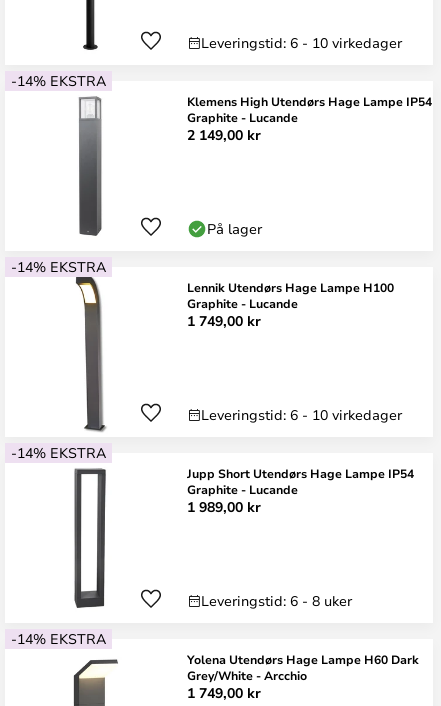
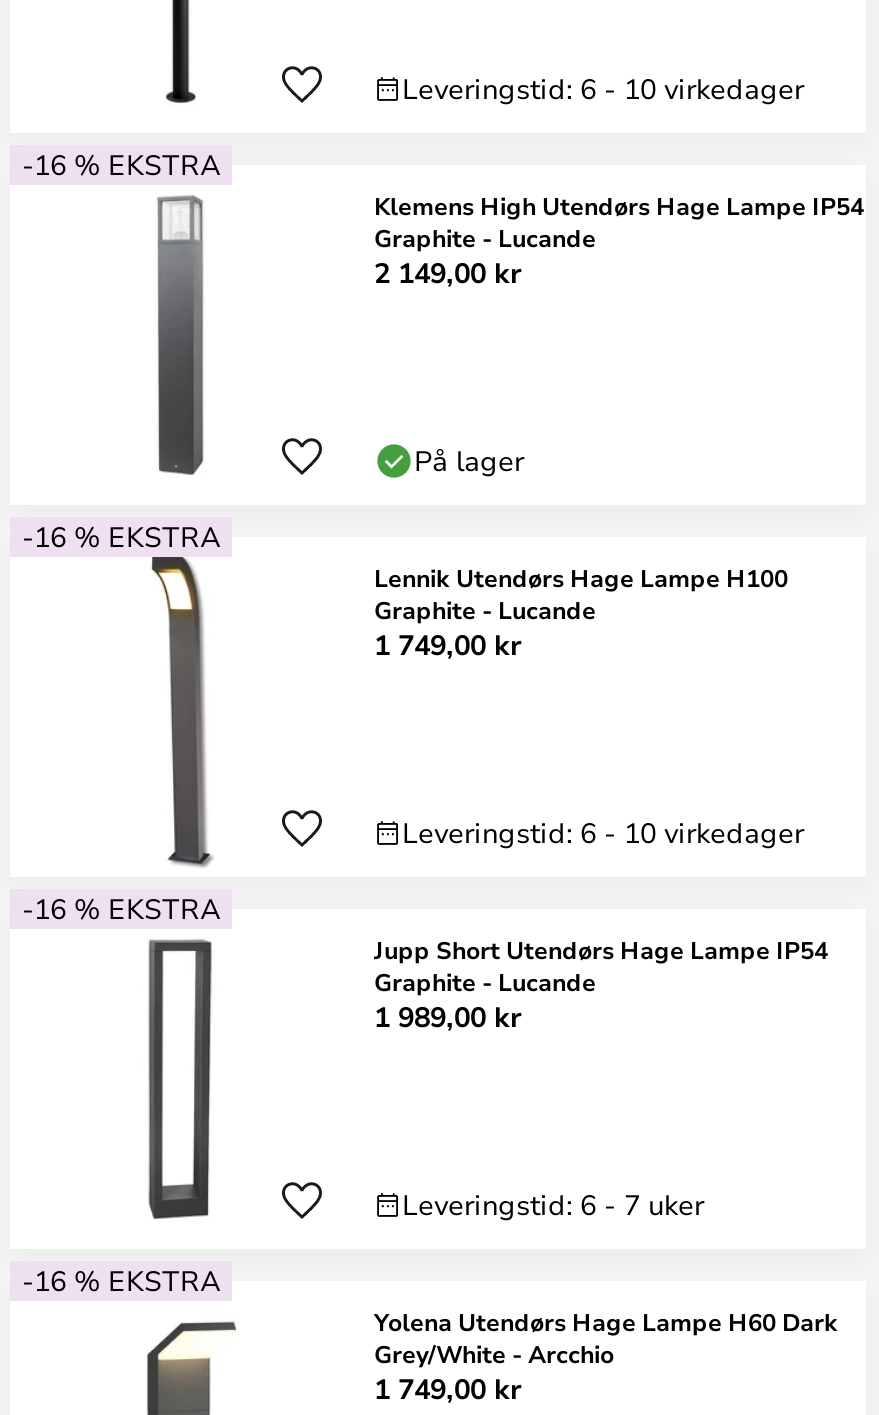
[11,71,106,90] -14% EKSTRA -> [22,145,220,183] -16 % EKSTRA
[11,257,106,276] -14% EKSTRA -> [22,517,220,555] -16 % EKSTRA
[11,443,106,462] -14% EKSTRA -> [22,889,220,927] -16 % EKSTRA
[201,591,352,610] Leveringstid: 6 - 8 uker -> [402,1185,704,1223] Leveringstid: 6 - 7 uker
[11,629,106,648] -14% EKSTRA -> [22,1261,220,1299] -16 % EKSTRA

